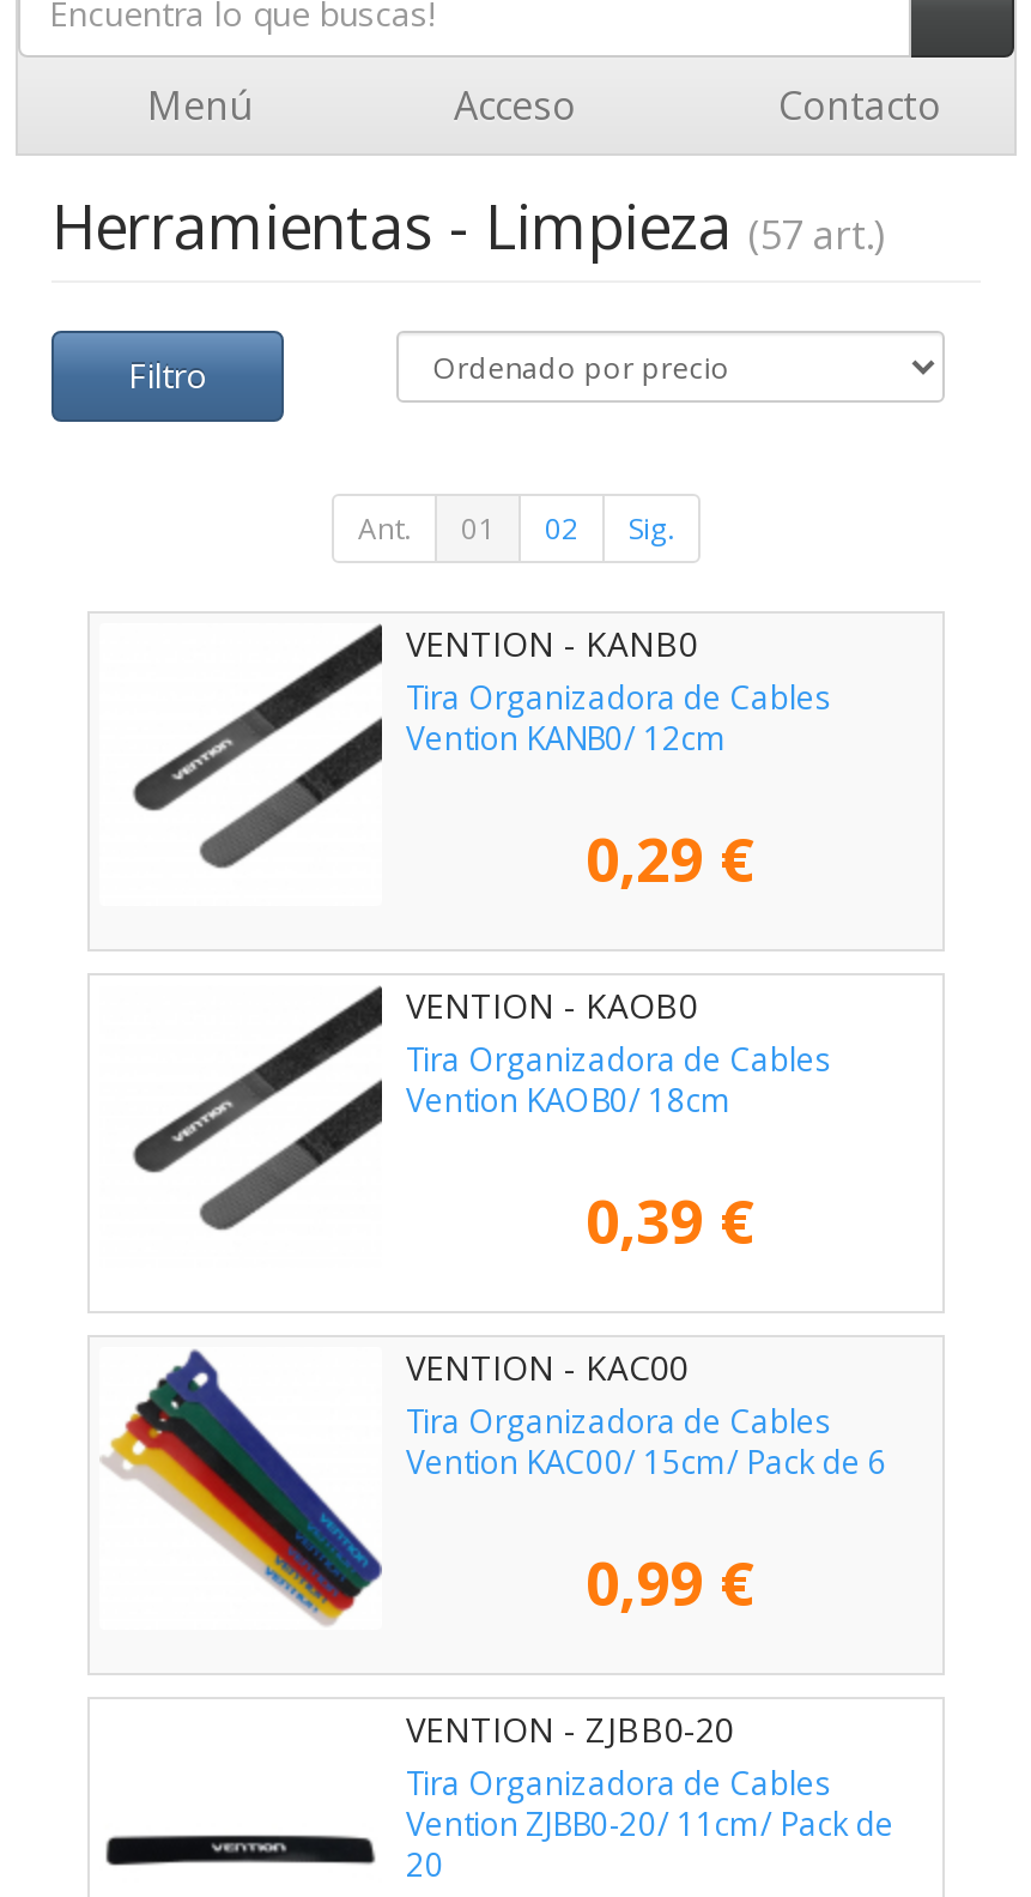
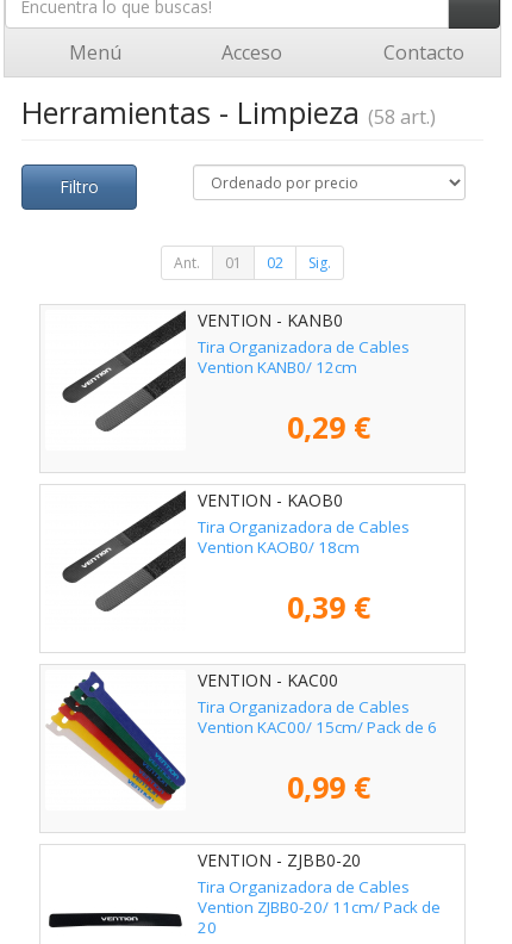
[51,185,885,266] Herramientas - Limpieza (57 art.) -> [21,92,436,132] Herramientas - Limpieza (58 art.)

